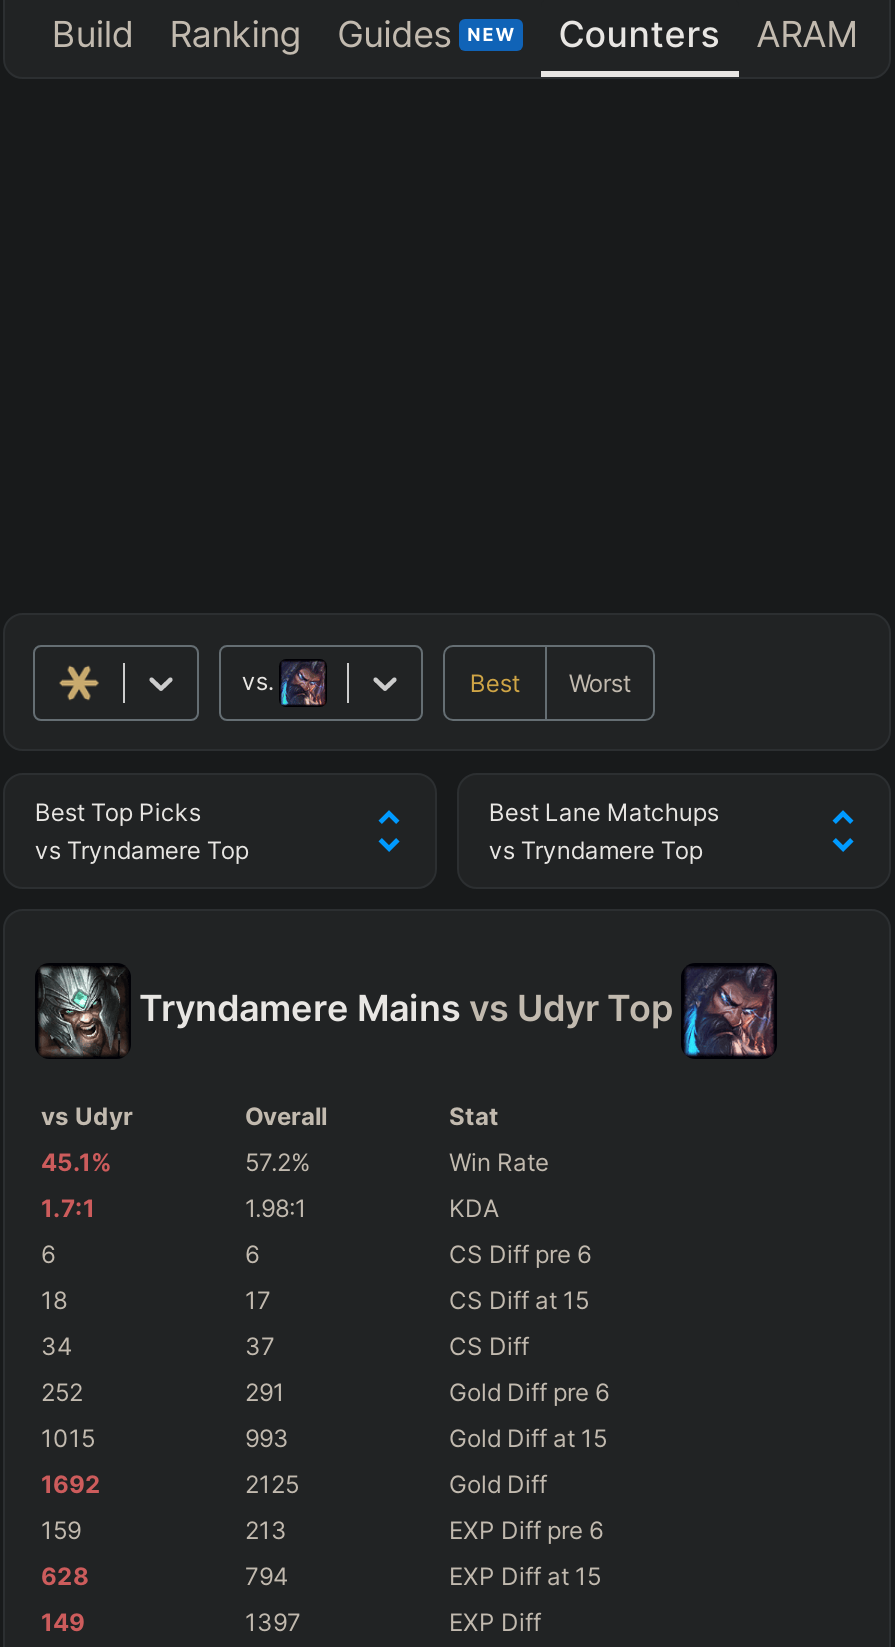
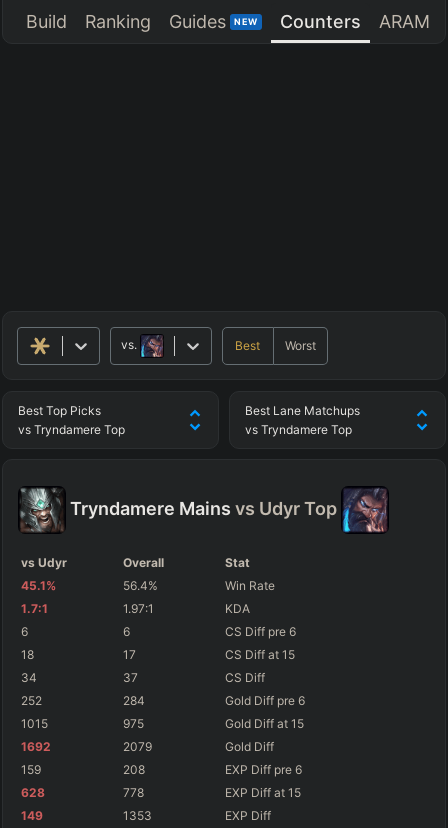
[245,1148,311,1178] 57.2% -> [123,578,158,593] 56.4%
[245,1194,307,1224] 1.98:1 -> [123,601,154,616] 1.97:1
[245,1378,285,1408] 291 -> [123,693,145,708] 284
[245,1424,289,1454] 993 -> [123,716,144,731] 975
[245,1470,299,1500] 2125 -> [123,739,152,754] 2079
[245,1516,287,1546] 213 -> [123,762,145,777] 208
[245,1562,289,1592] 794 -> [123,785,144,800] 778
[245,1608,301,1638] 1397 -> [123,808,152,823] 1353

